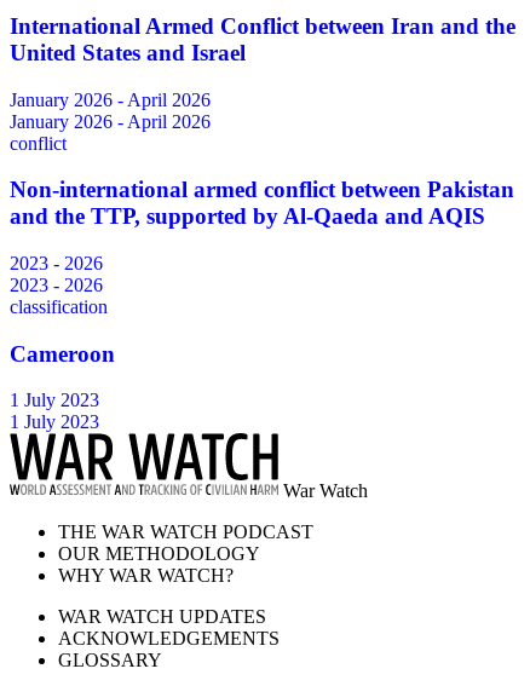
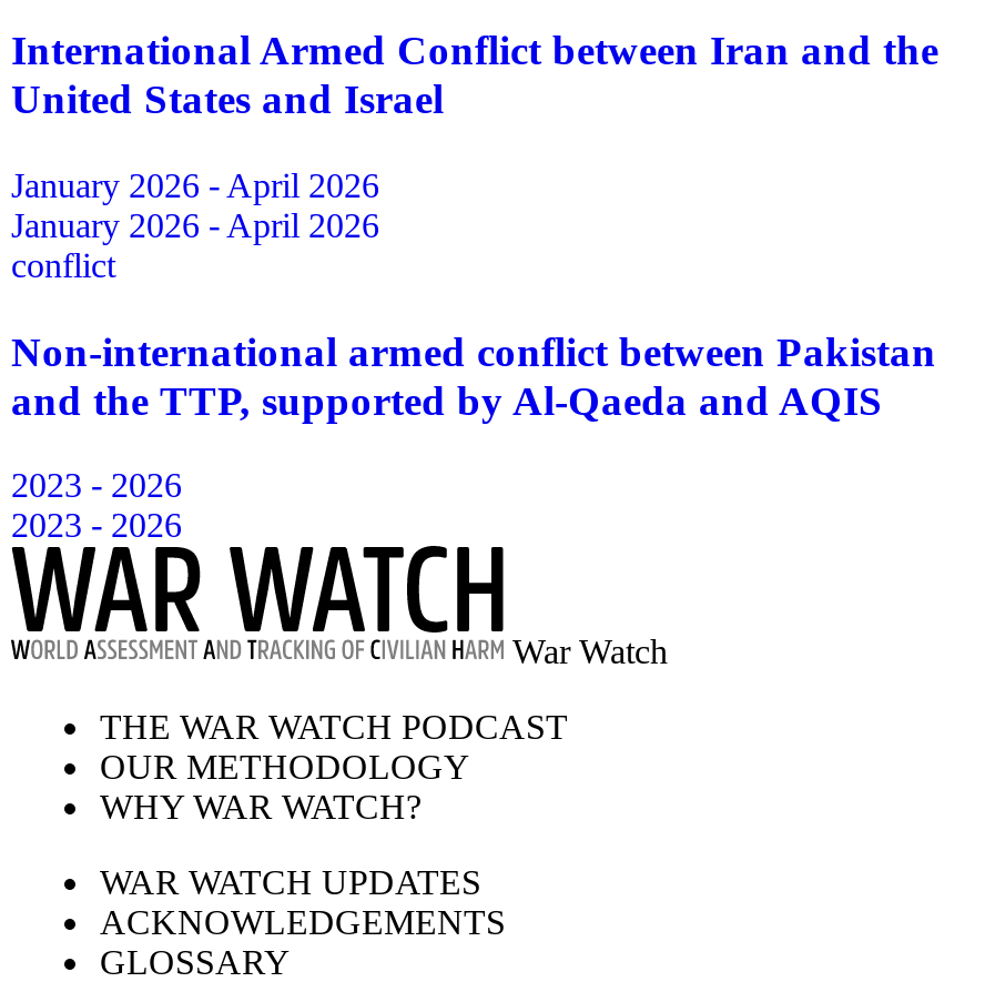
[10,296,115,432] classification | Cameroon | 1 July 2023 | 1 July 2023 -> none

